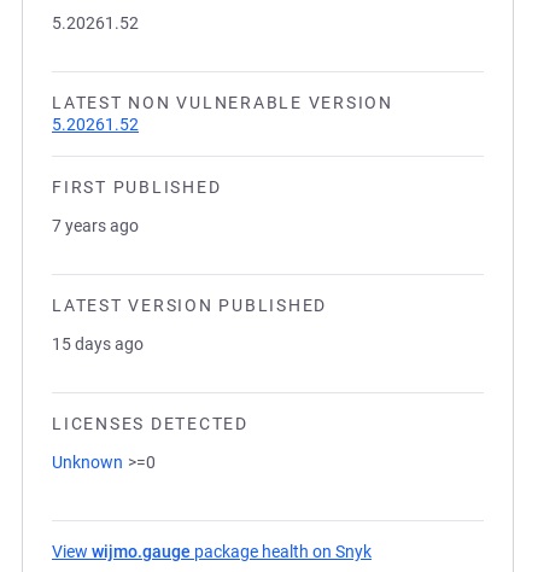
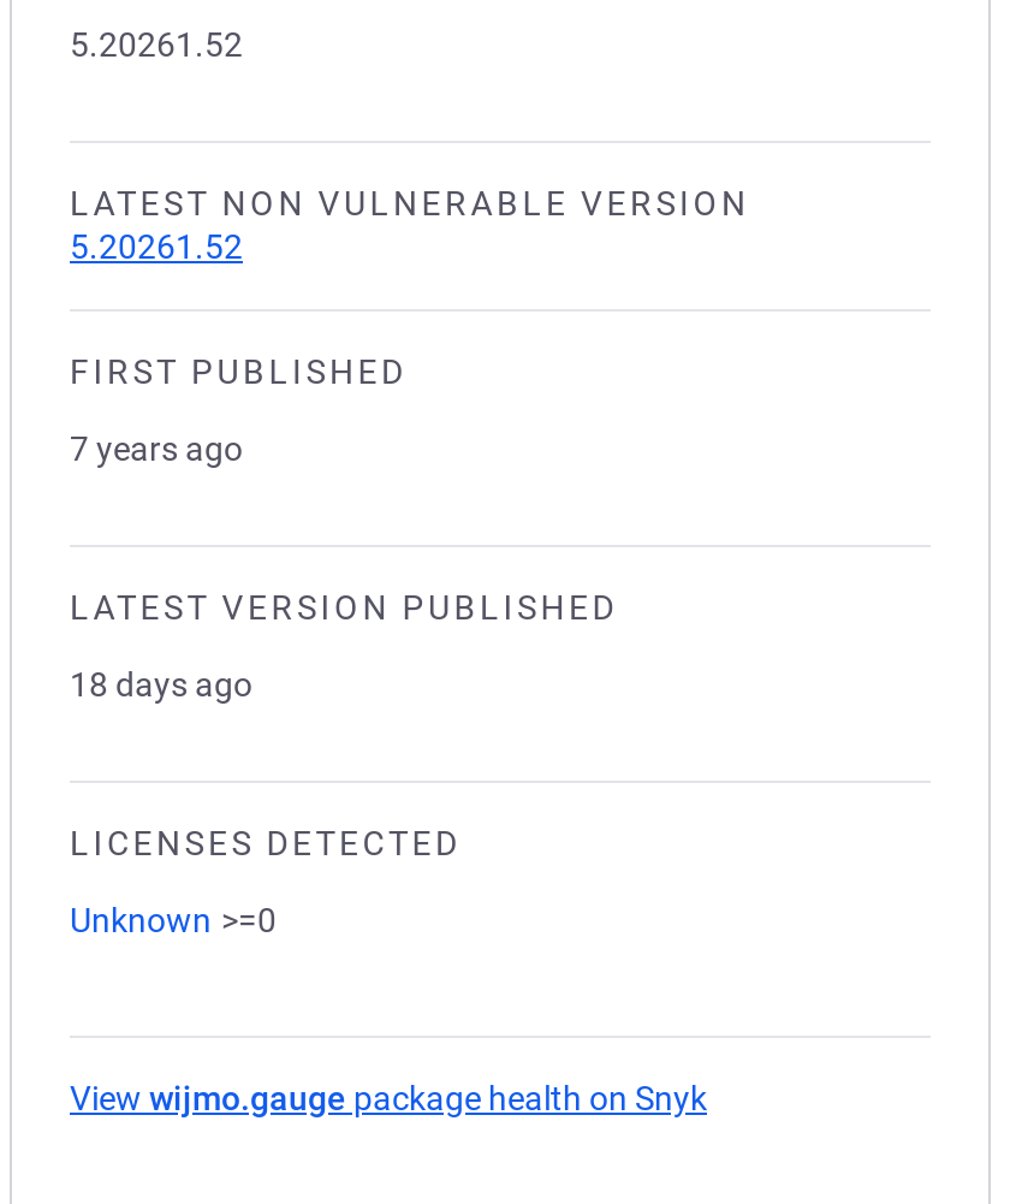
[52,334,144,354] 15 days ago -> [70,665,252,704] 18 days ago

